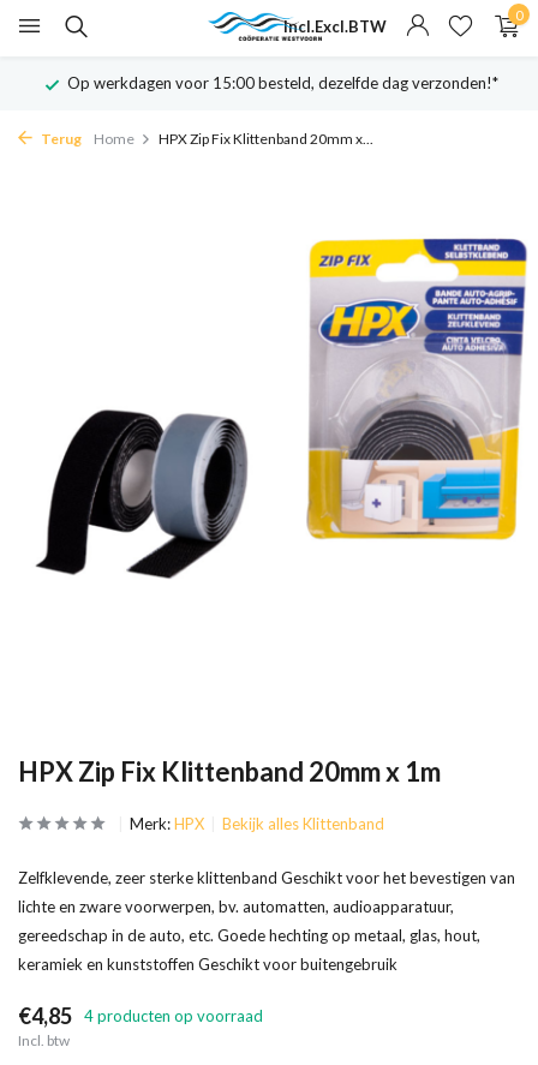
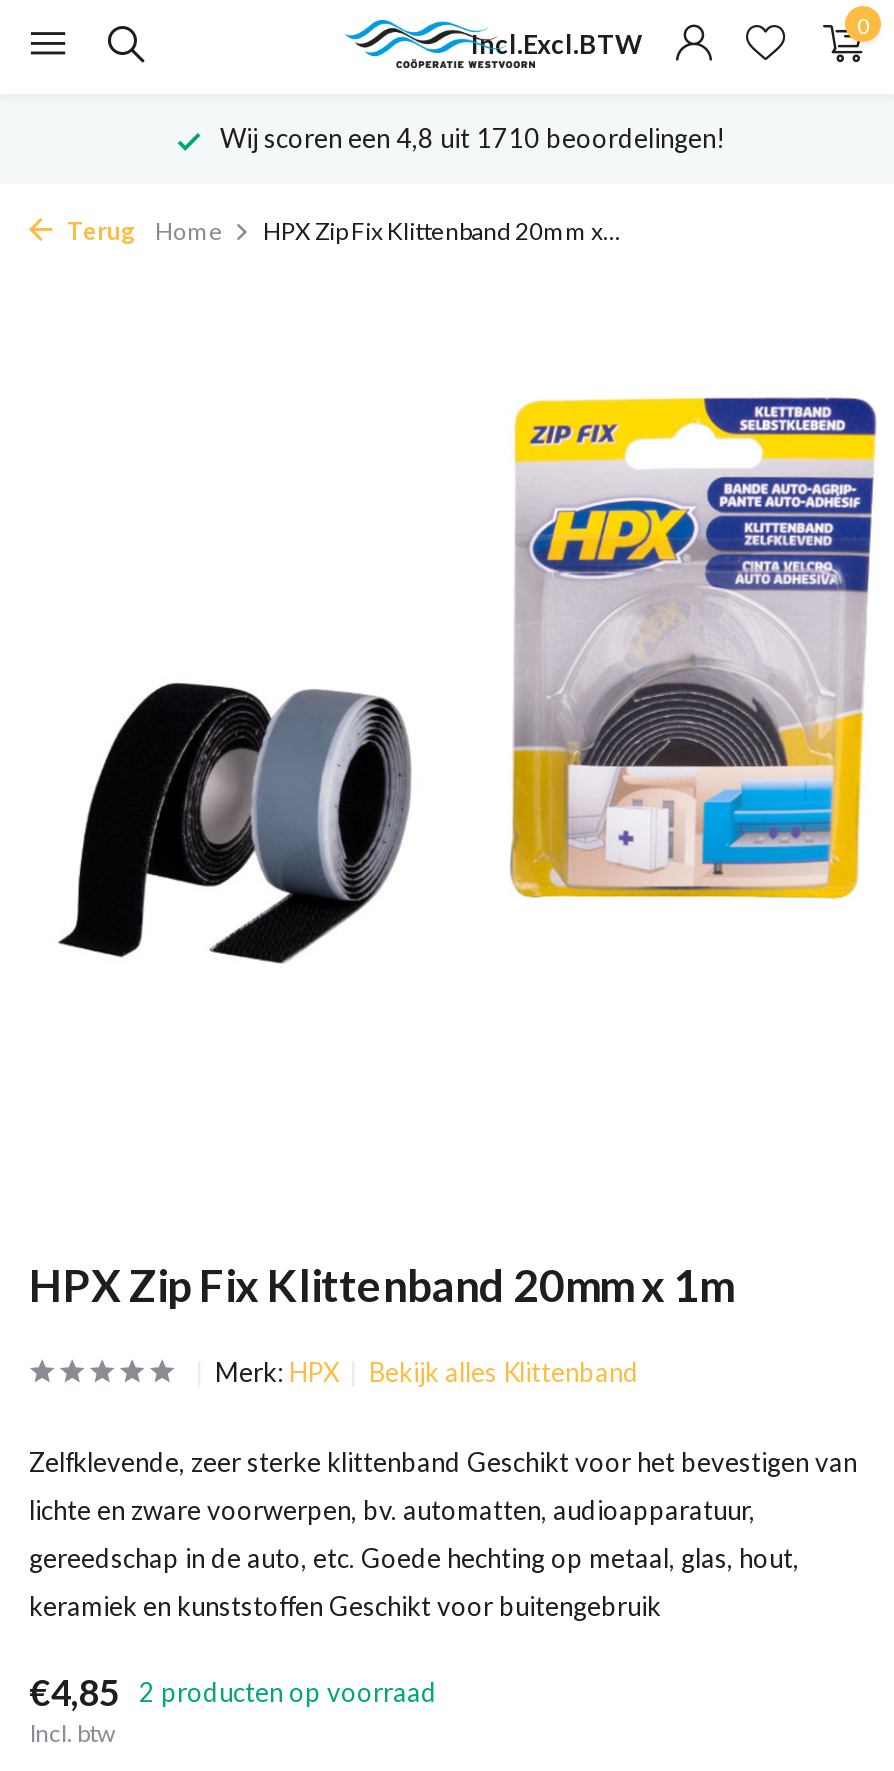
[67,73,498,92] Op werkdagen voor 15:00 besteld, dezelfde dag verzonden!* -> [214,122,726,154] Wij scoren een 4,8 uit 1710 beoordelingen!
[84,1006,263,1025] 4 producten op voorraad -> [139,1676,437,1708] 2 producten op voorraad

